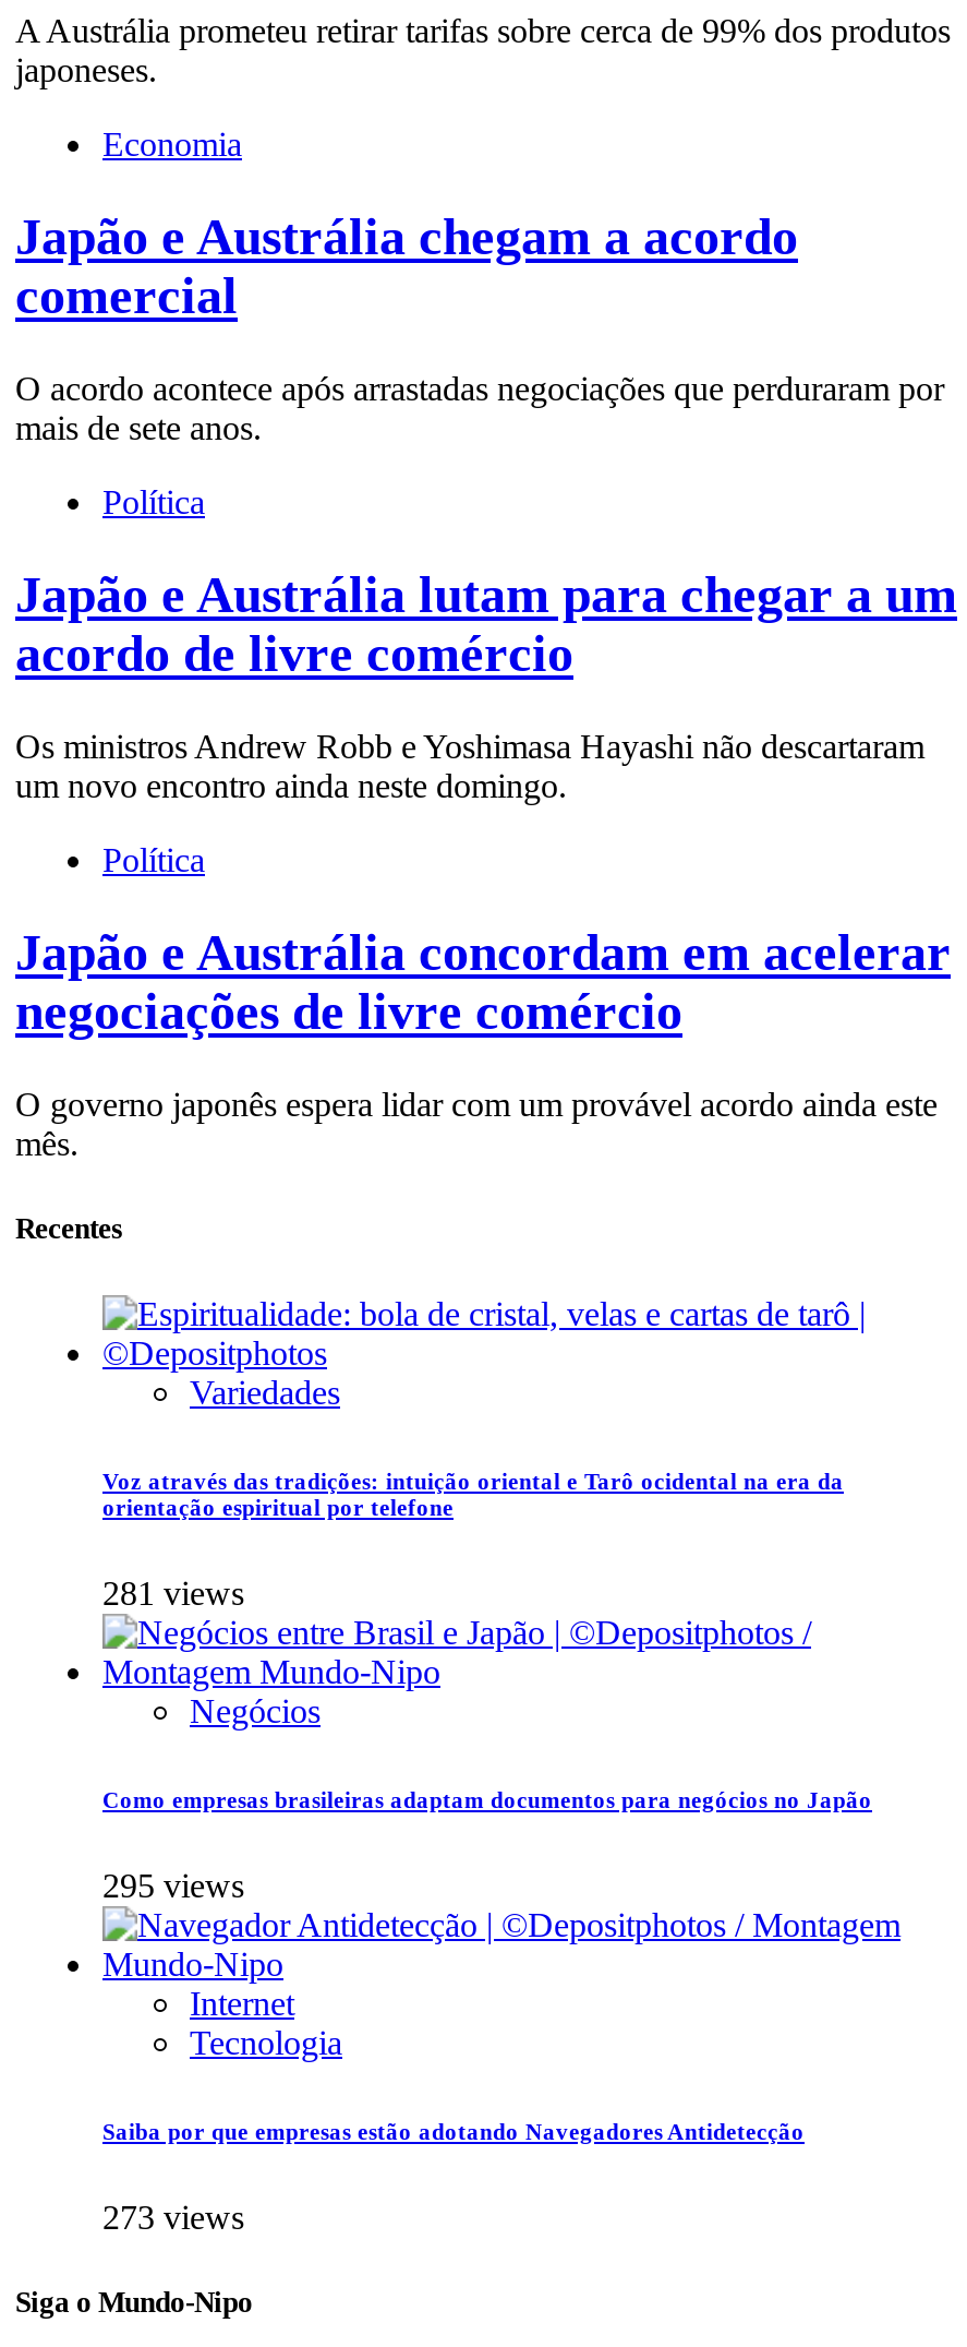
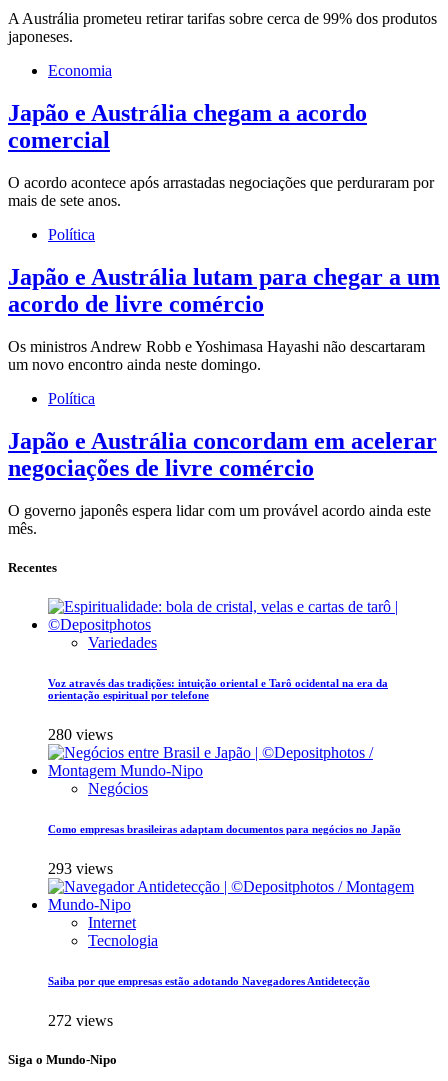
[102,1574,244,1611] 281 views -> [48,726,113,743] 280 views
[102,1866,244,1904] 295 views -> [48,860,113,877] 293 views
[102,2198,244,2235] 273 views -> [48,1012,113,1029] 272 views

